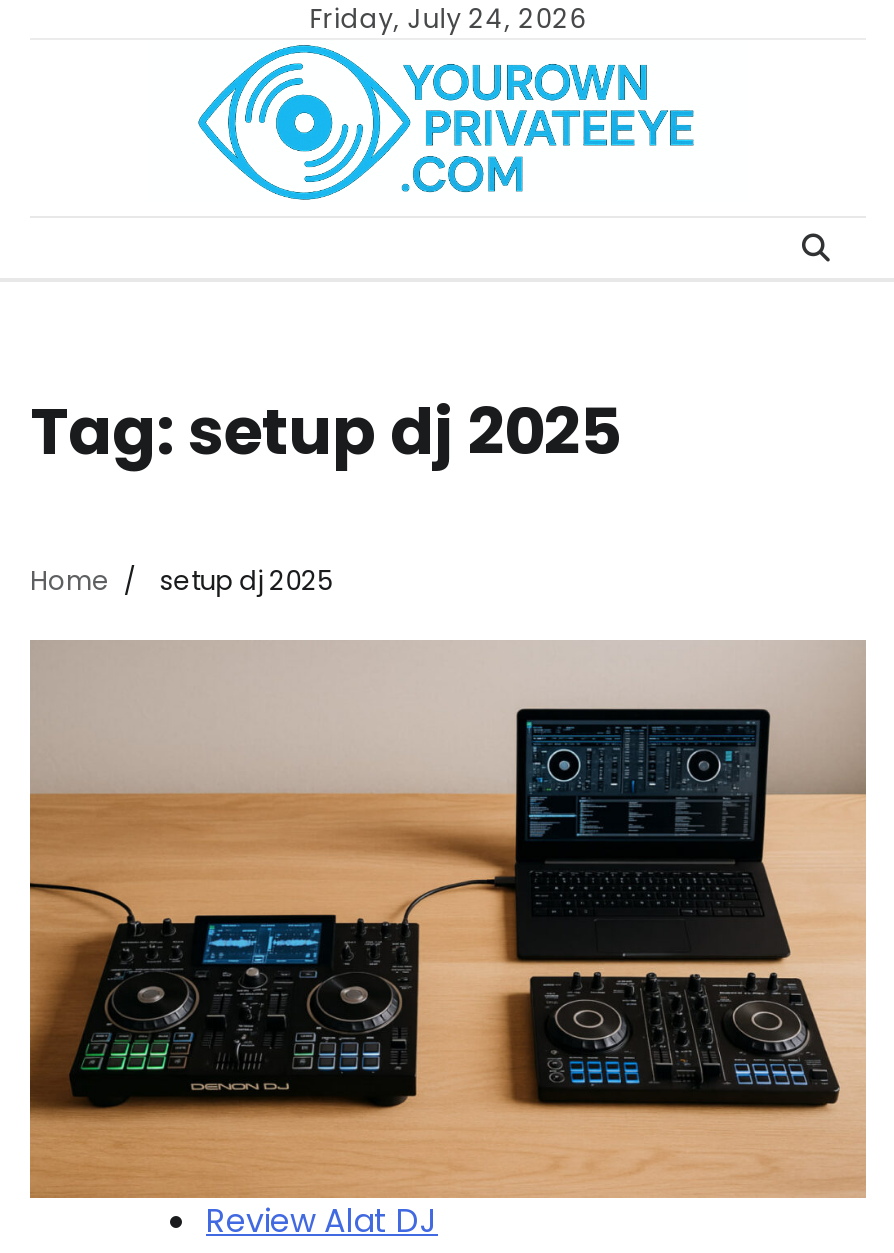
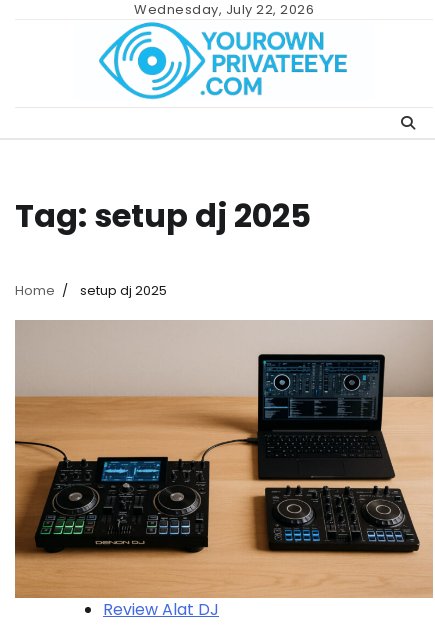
[310,0,586,38] Friday, July 24, 2026 -> [134,0,314,19] Wednesday, July 22, 2026

